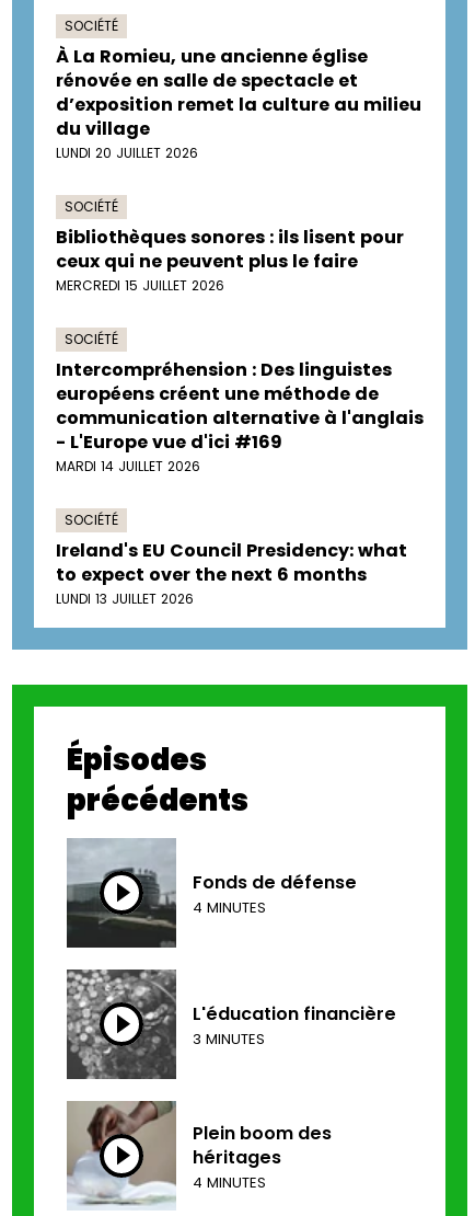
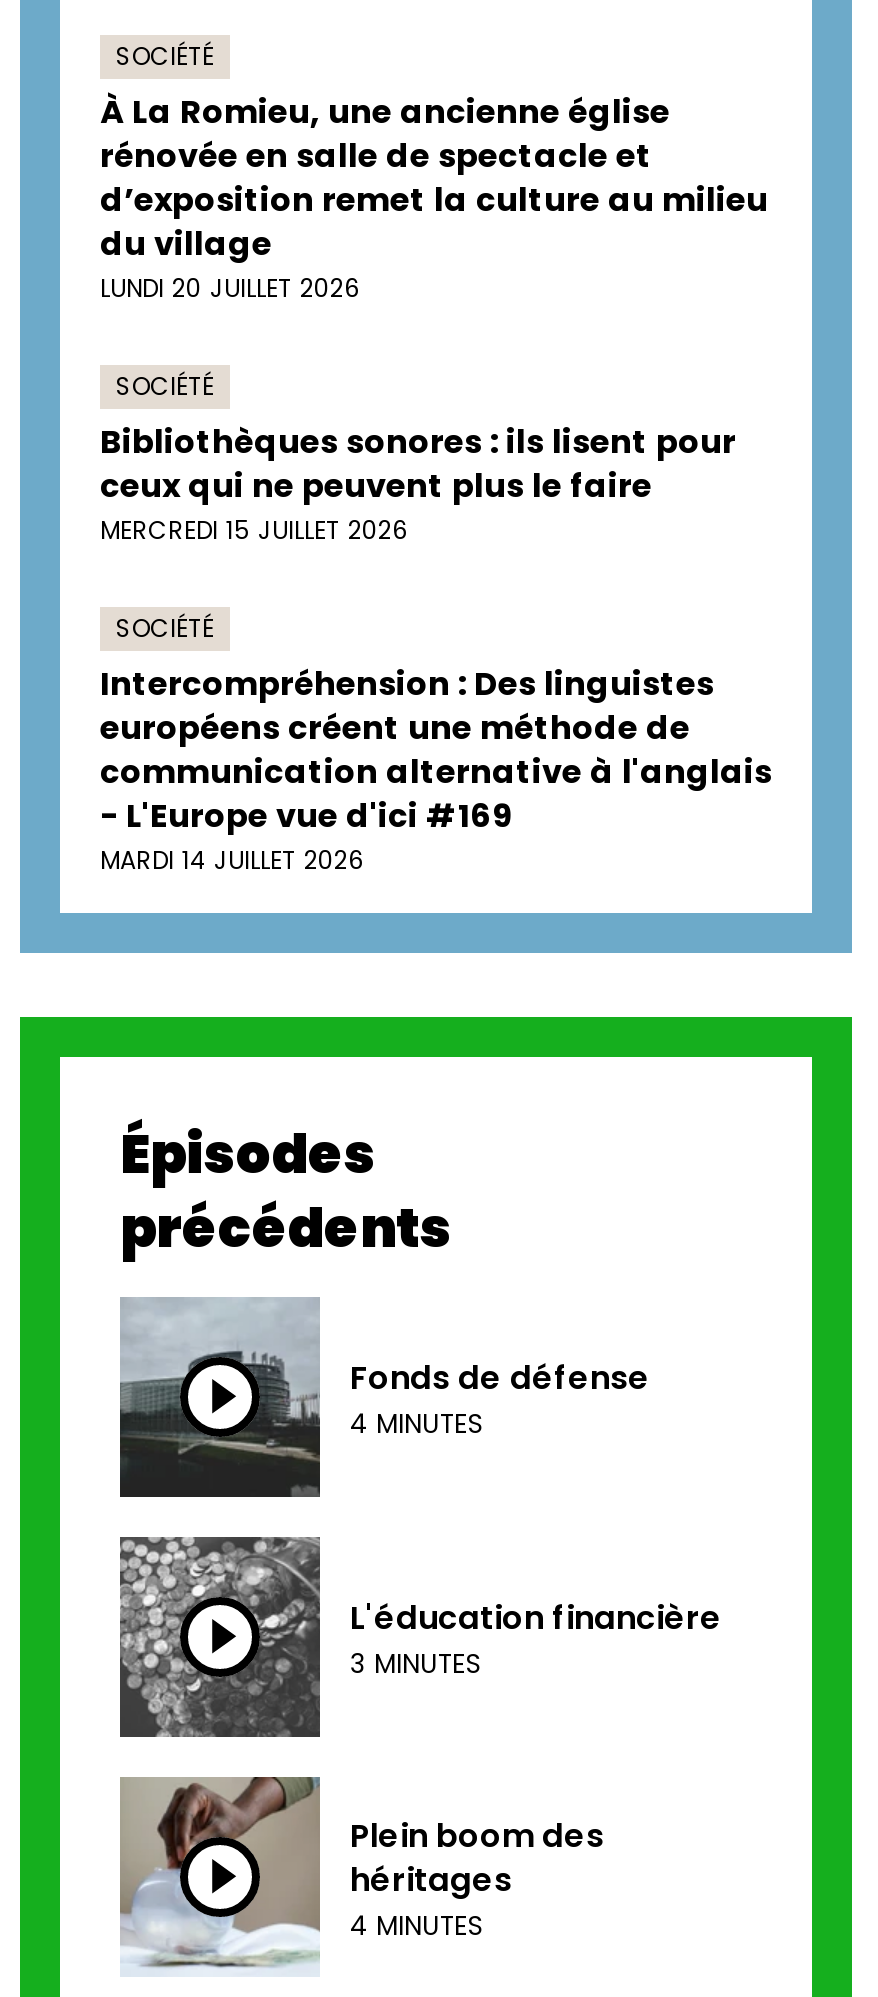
[56,510,407,608] SOCIÉTÉ | Ireland's EU Council Presidency: what | to expect over the next 6 months | LUNDI 13 JUILLET 2026 -> none

